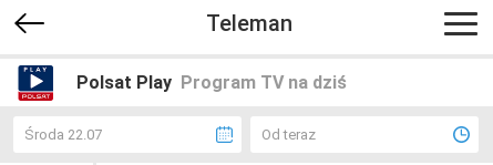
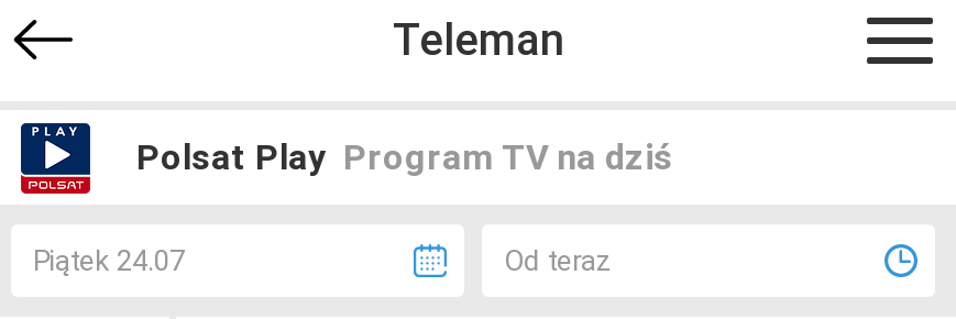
[24,126,102,143] Środa 22.07 -> [33,244,185,277] Piątek 24.07

